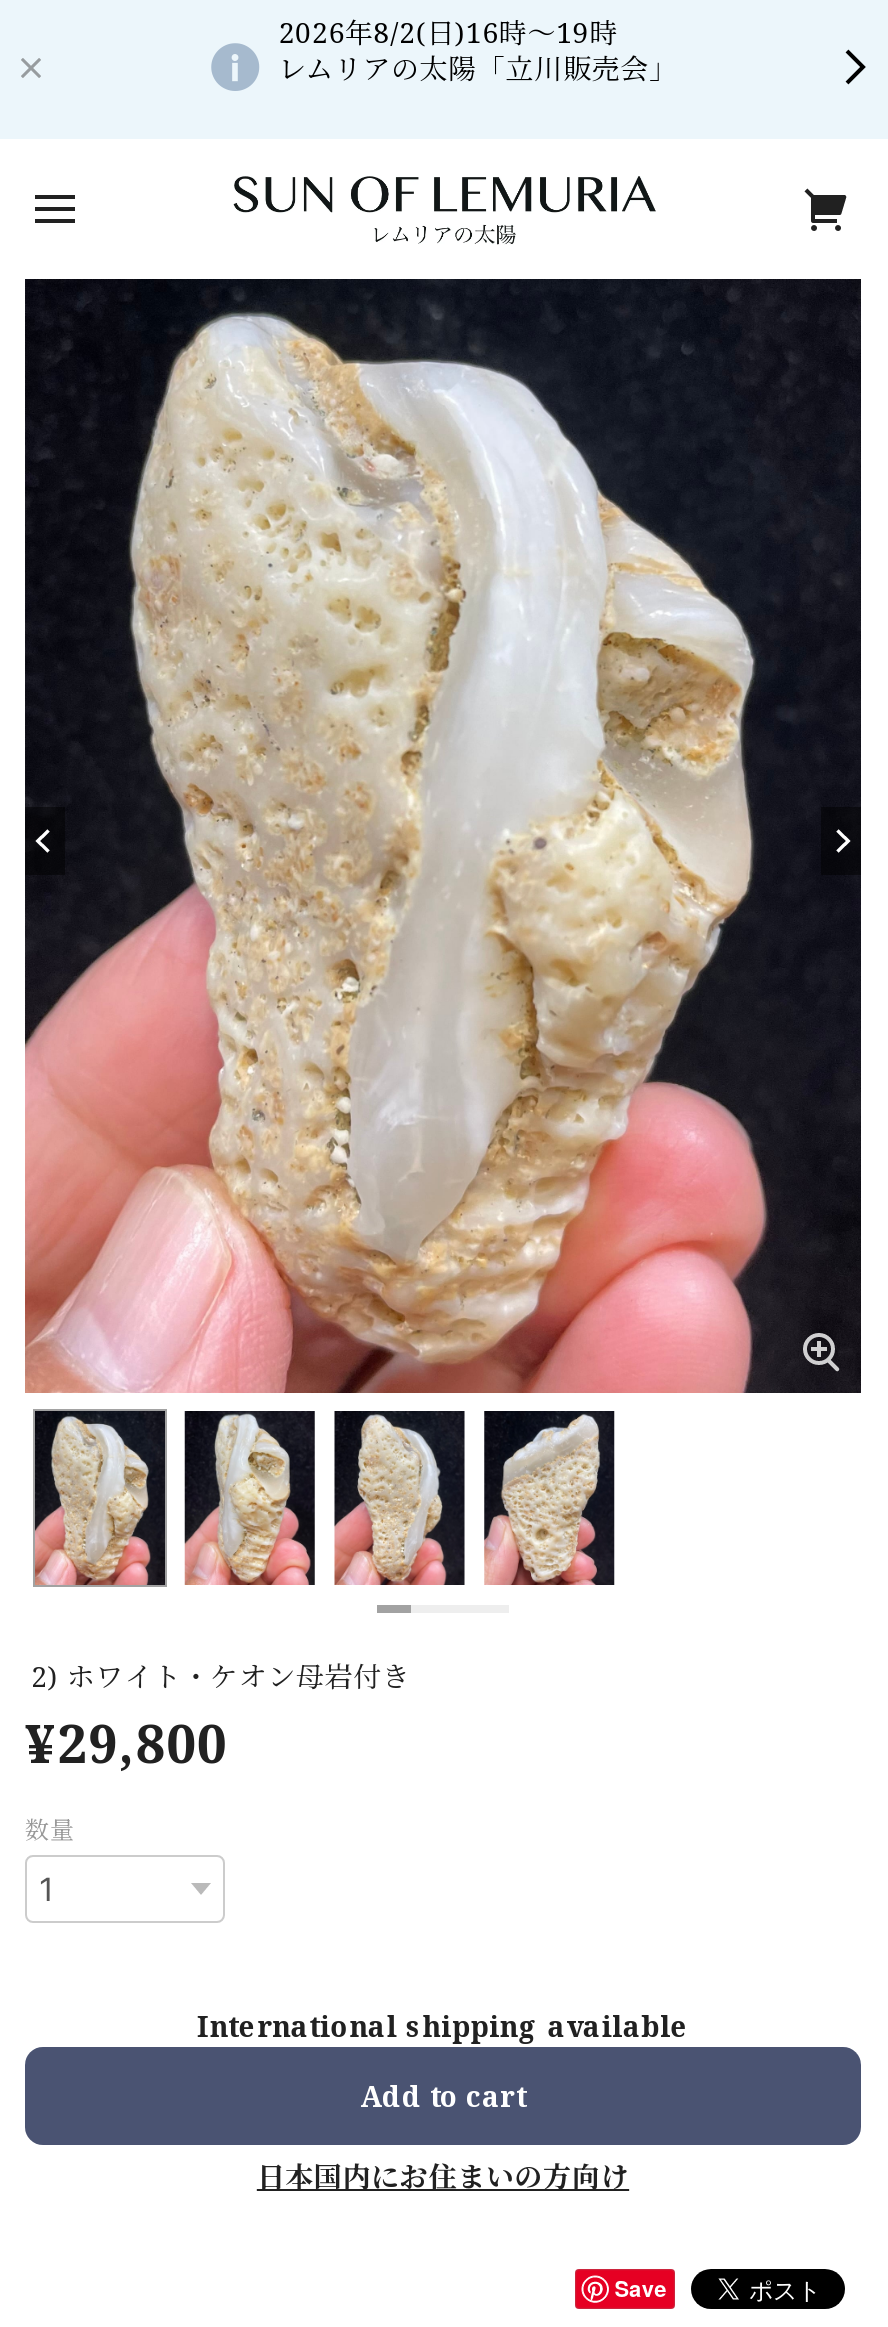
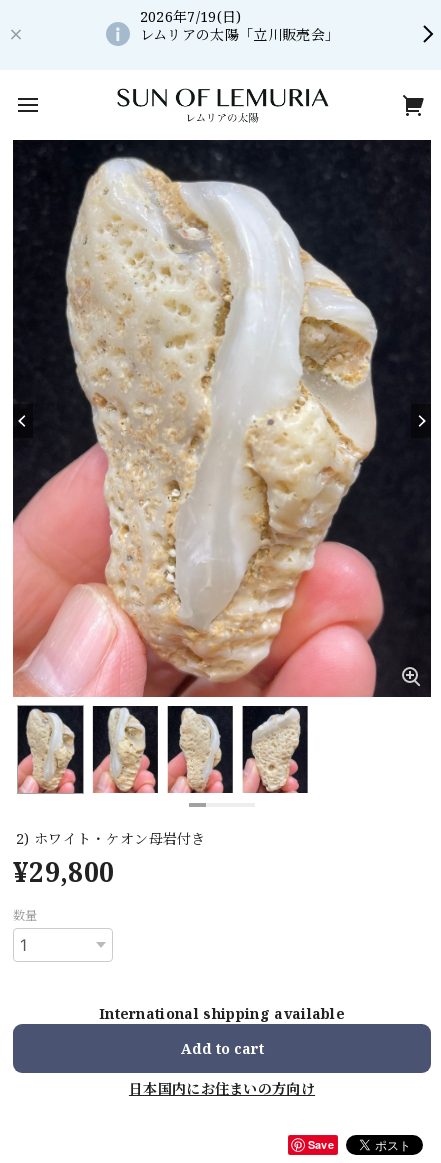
[279,13,618,51] 2026年8/2(日)16時〜19時 -> [140,7,242,26] 2026年7/19(日)

